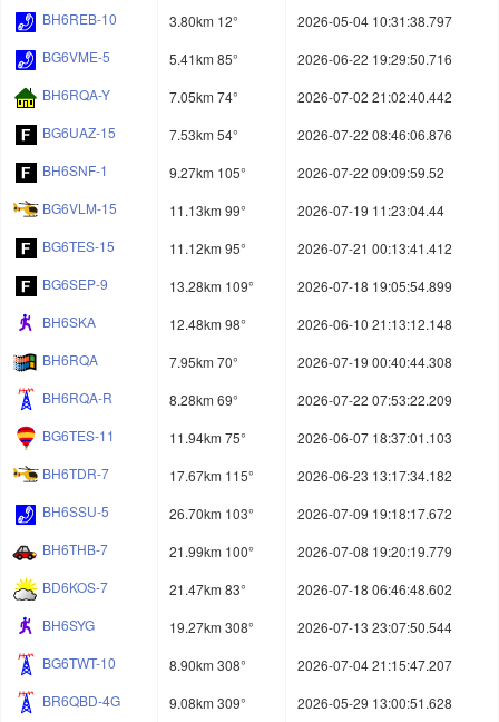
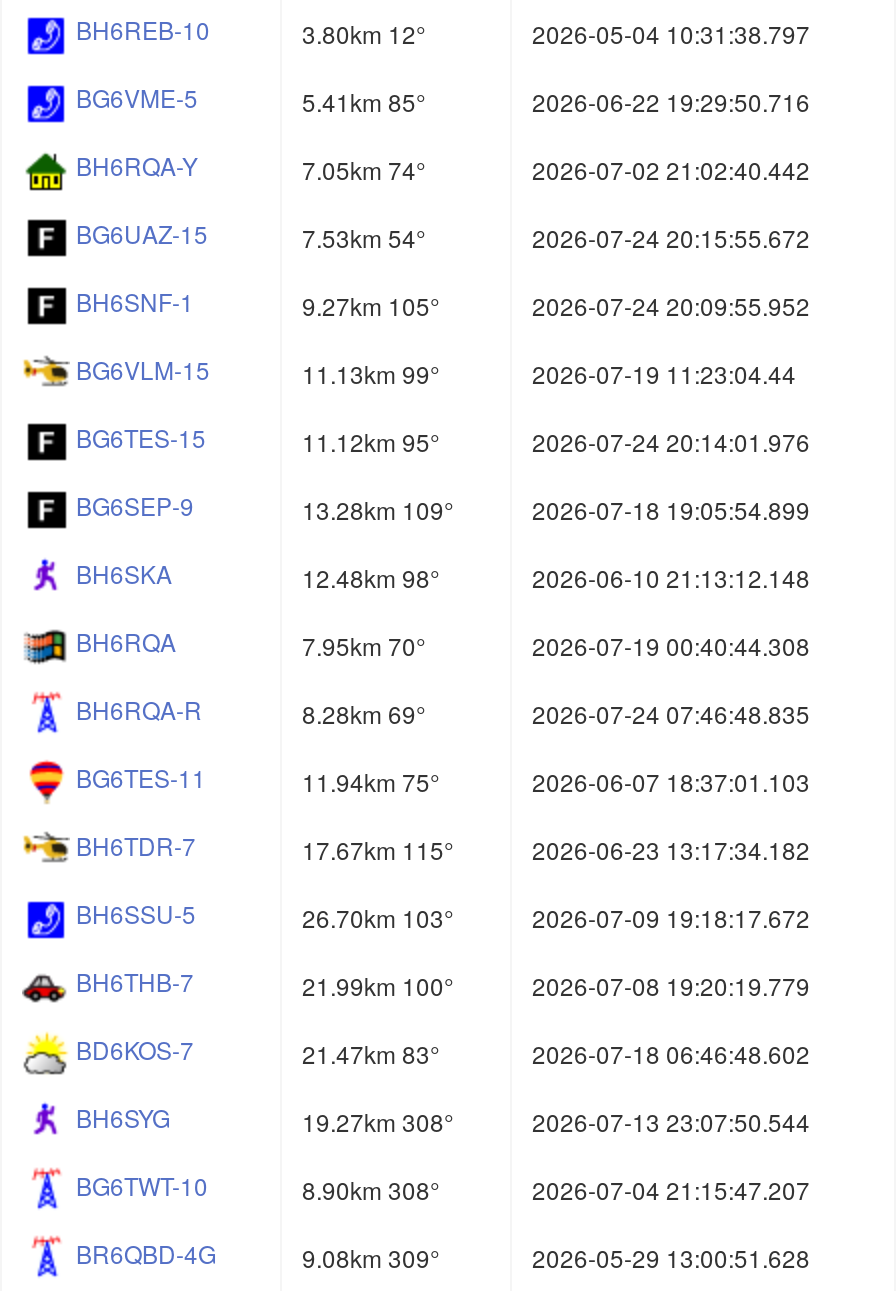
[297,125,452,144] 2026-07-22 08:46:06.876 -> [532,220,810,254] 2026-07-24 20:15:55.672
[297,163,444,182] 2026-07-22 09:09:59.52 -> [532,288,810,322] 2026-07-24 20:09:55.952
[297,238,452,257] 2026-07-21 00:13:41.412 -> [532,424,810,458] 2026-07-24 20:14:01.976
[297,390,452,409] 2026-07-22 07:53:22.209 -> [532,696,810,730] 2026-07-24 07:46:48.835

